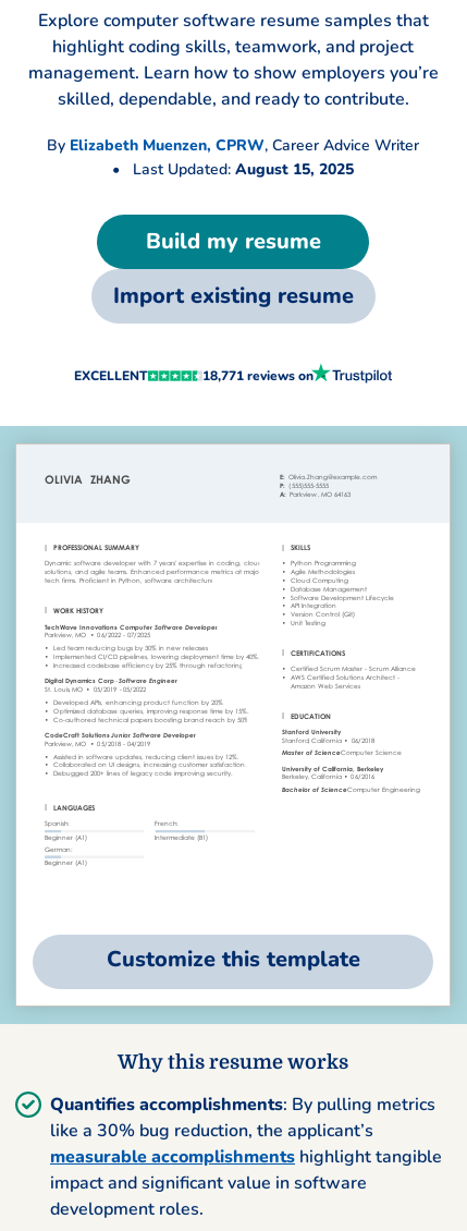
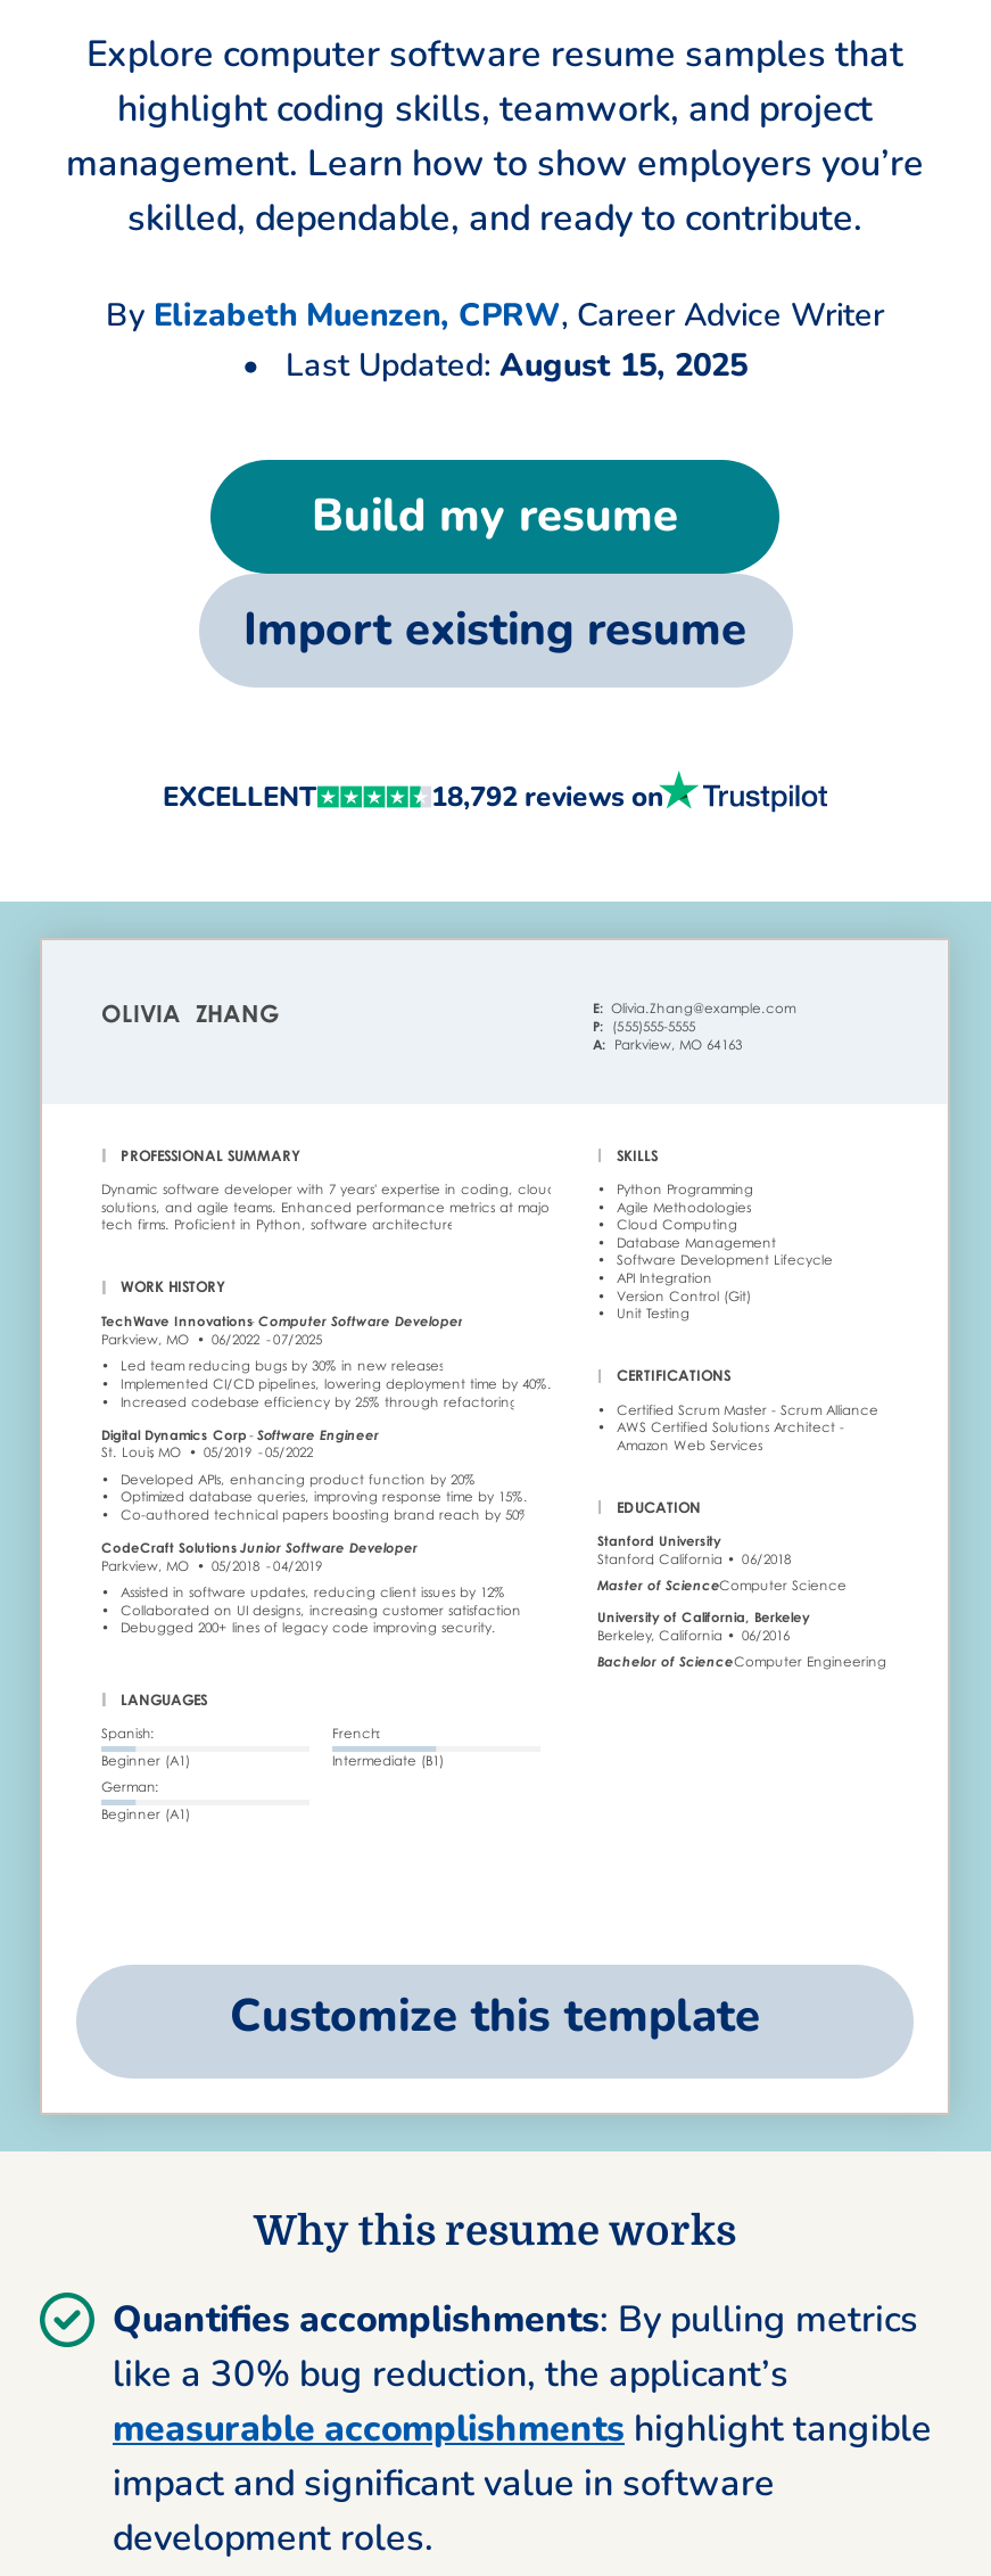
[202,367,314,384] 18,771 reviews on -> [431,778,663,814] 18,792 reviews on

